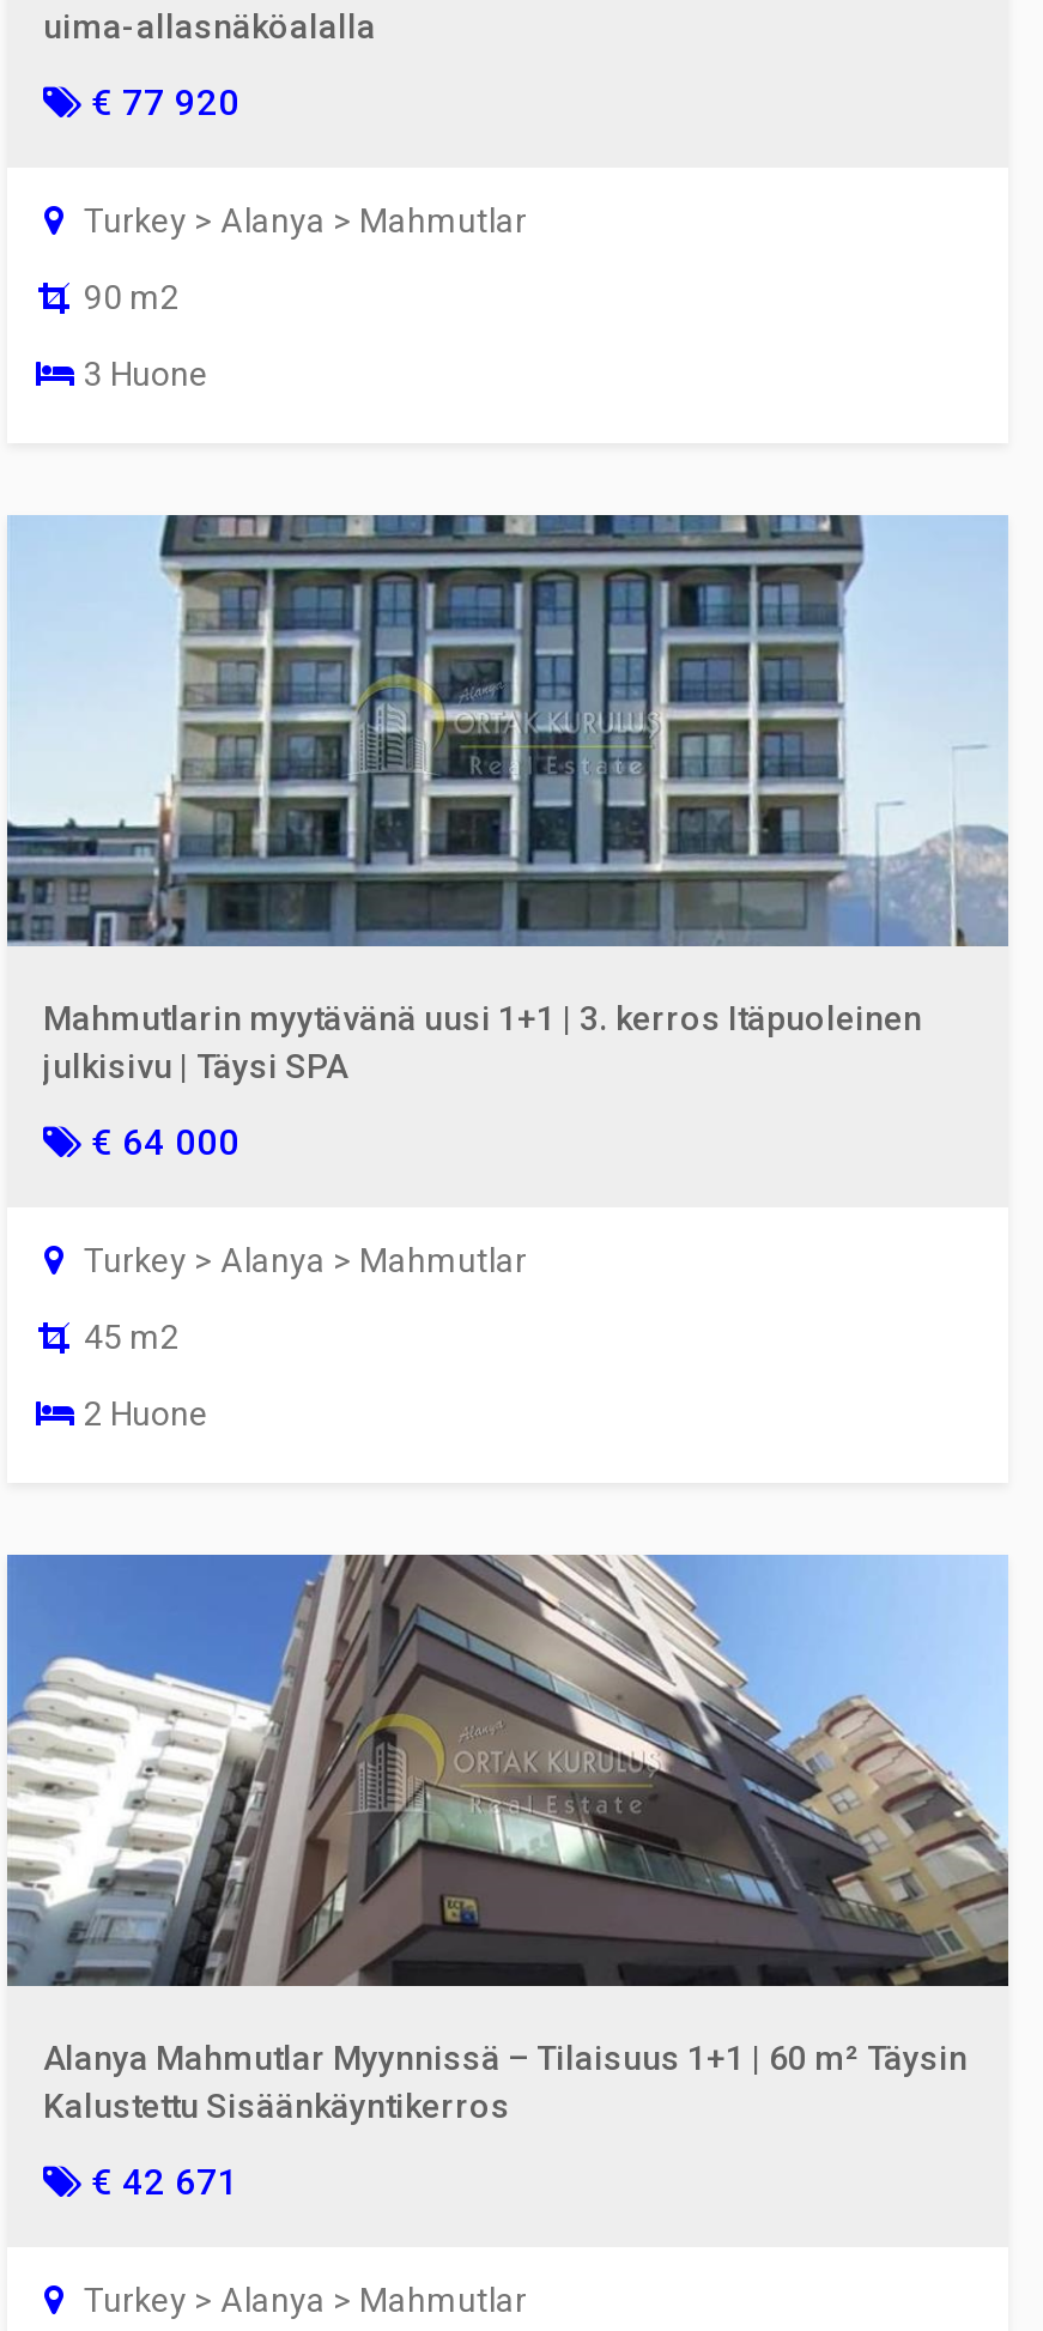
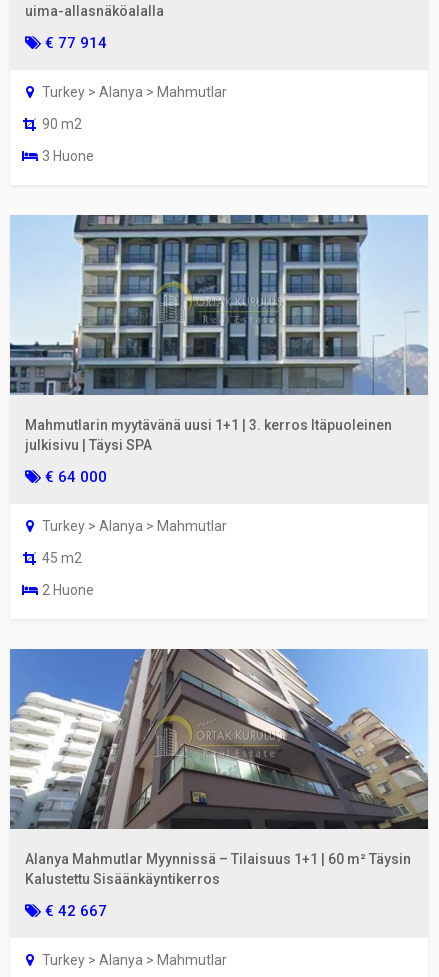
[81,81,239,125] € 77 920 -> [41,34,107,52] € 77 914
[81,2161,239,2204] € 42 671 -> [41,902,107,920] € 42 667

